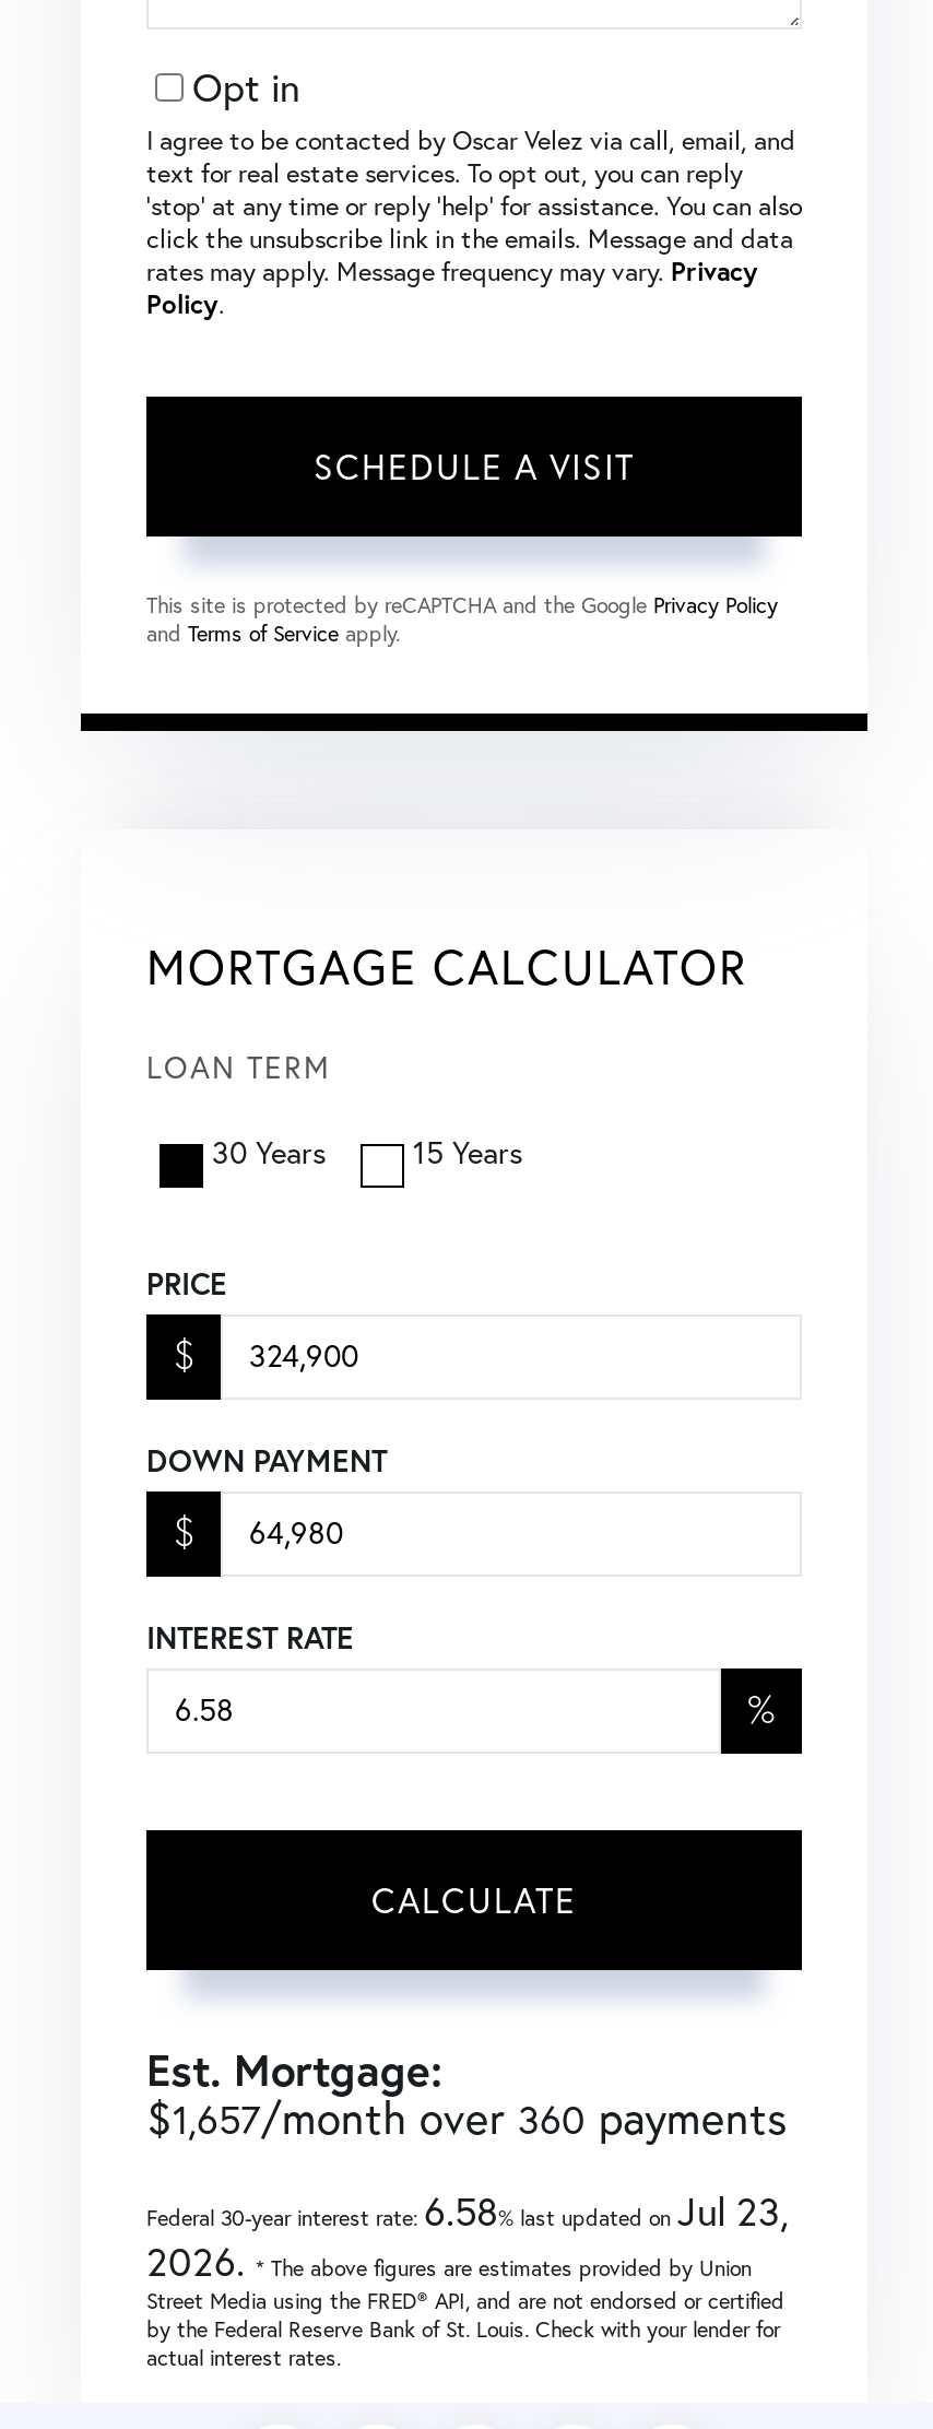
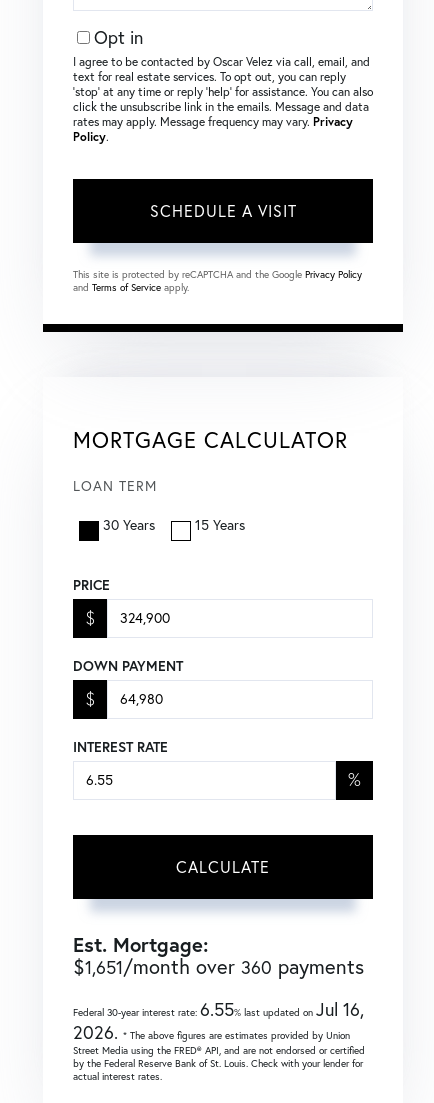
[146,2090,787,2145] $1,657/month over 360 payments -> [73,954,364,979] $1,651/month over 360 payments
[146,2186,789,2236] Federal 30-year interest rate: 6.58% last updated onJul 23, -> [73,998,364,1021] Federal 30-year interest rate: 6.55% last updated onJul 16,

